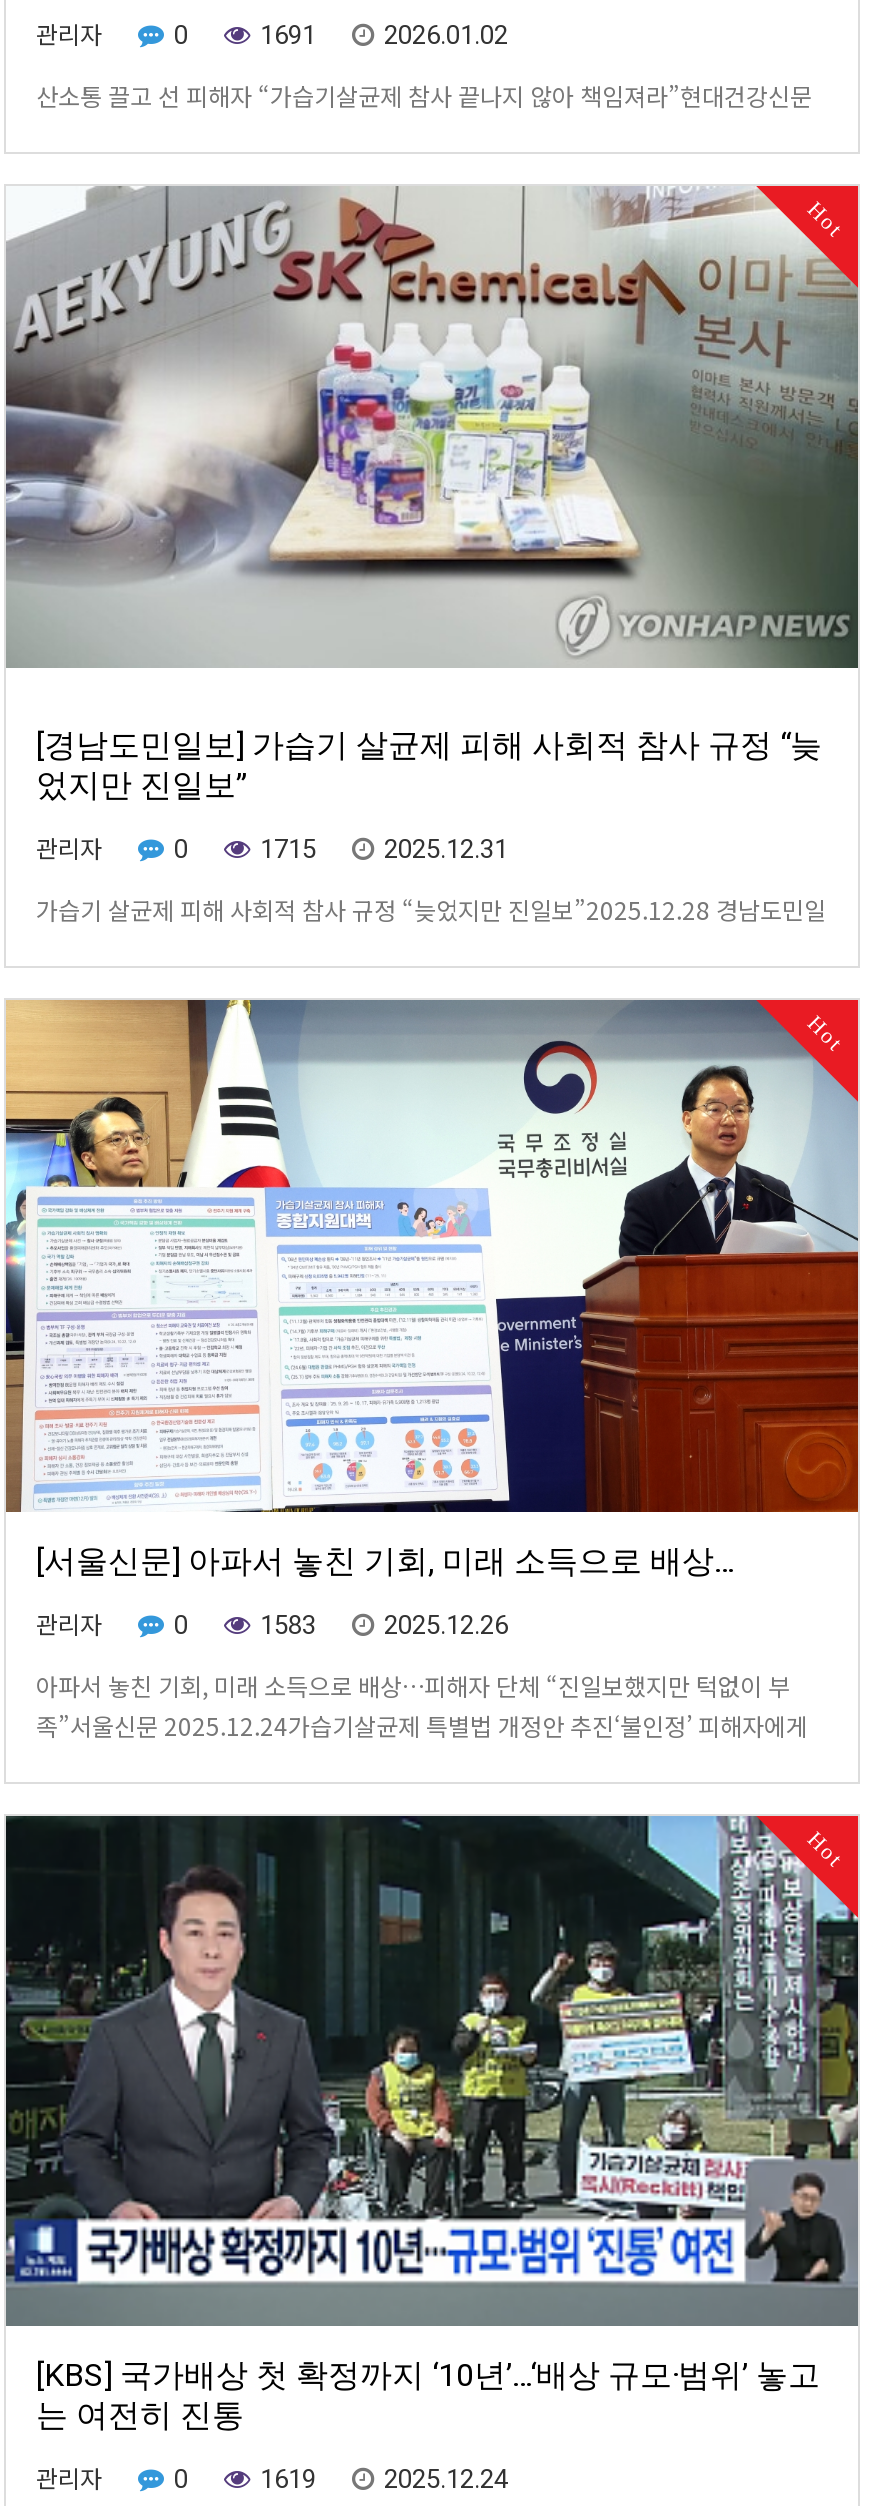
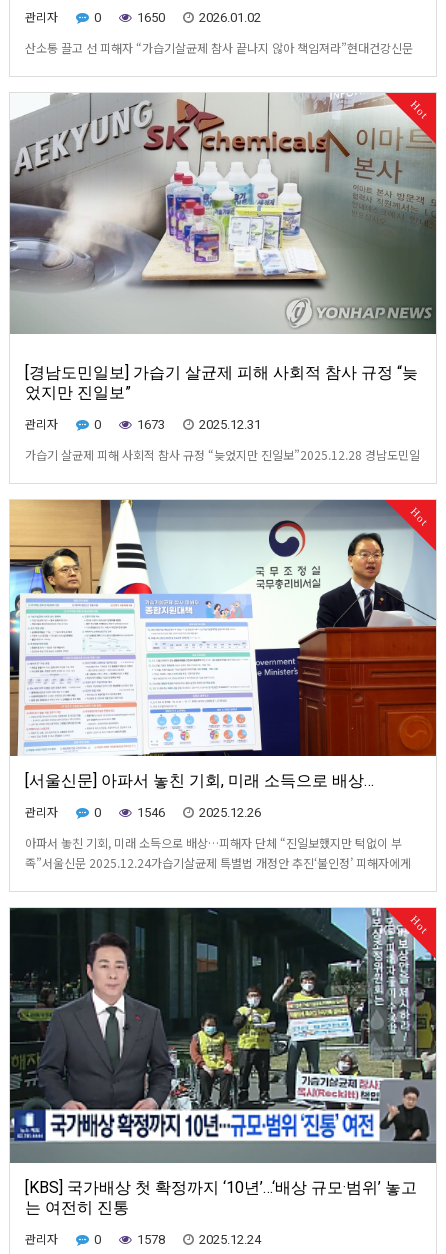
[168,19,508,49] 0 1691 2026.01.02 -> [91,10,261,25] 0 1650 2026.01.02
[168,834,508,864] 0 1715 2025.12.31 -> [91,417,261,432] 0 1673 2025.12.31
[168,1610,508,1640] 0 1583 2025.12.26 -> [91,805,261,820] 0 1546 2025.12.26
[168,2465,508,2495] 0 1619 2025.12.24 -> [91,1232,261,1247] 0 1578 2025.12.24

